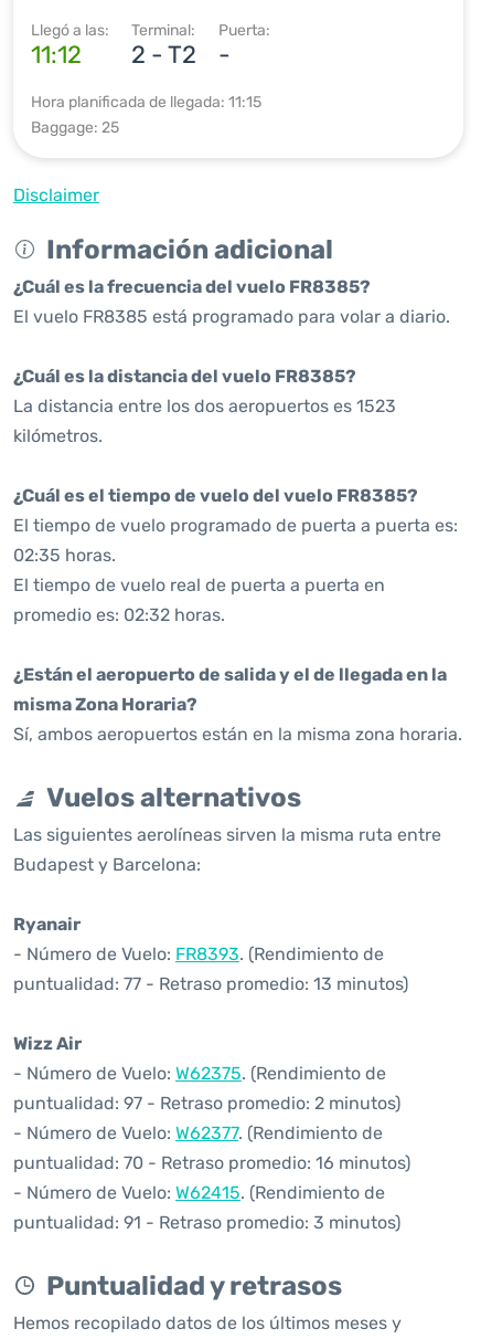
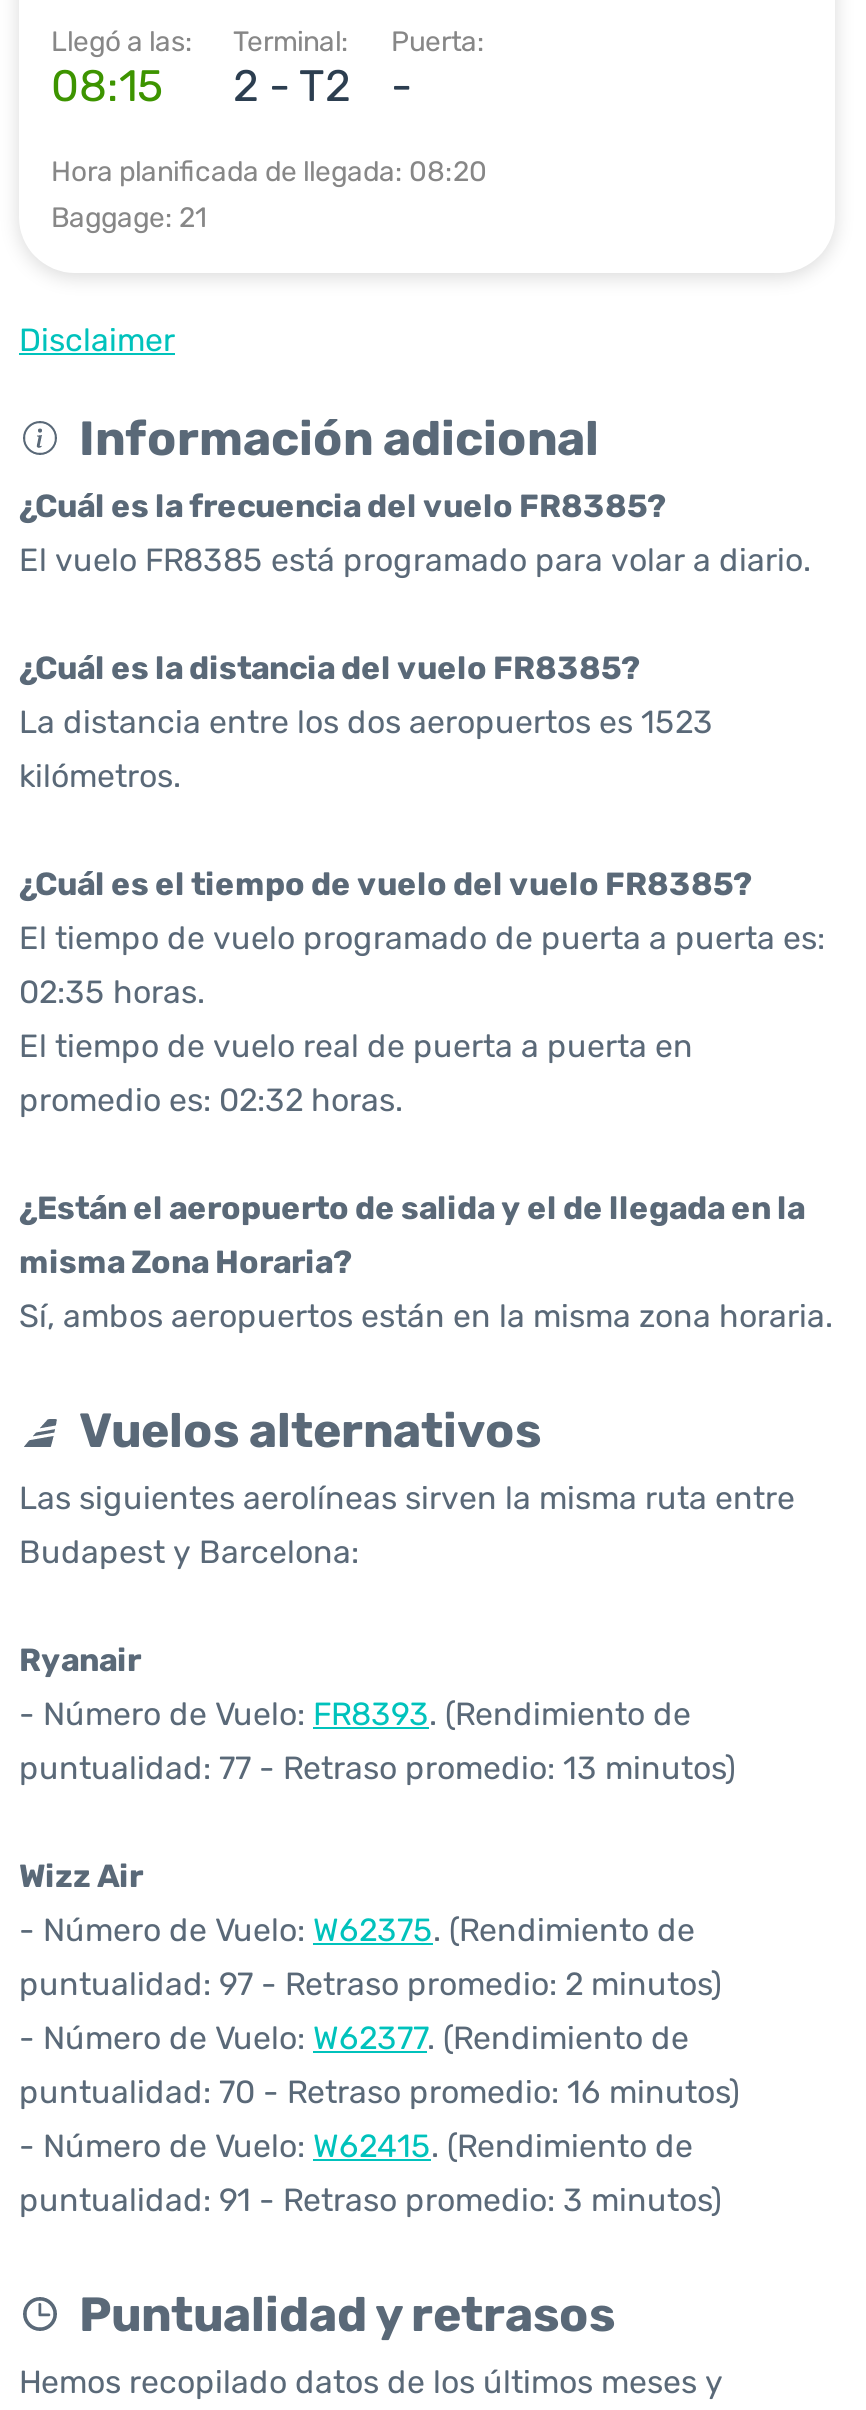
[31,40,82,70] 11:12 -> [51,59,163,113] 08:15
[31,93,261,112] Hora planificada de llegada: 11:15 -> [51,155,487,189] Hora planificada de llegada: 08:20
[31,118,119,137] Baggage: 25 -> [51,201,207,235] Baggage: 21

